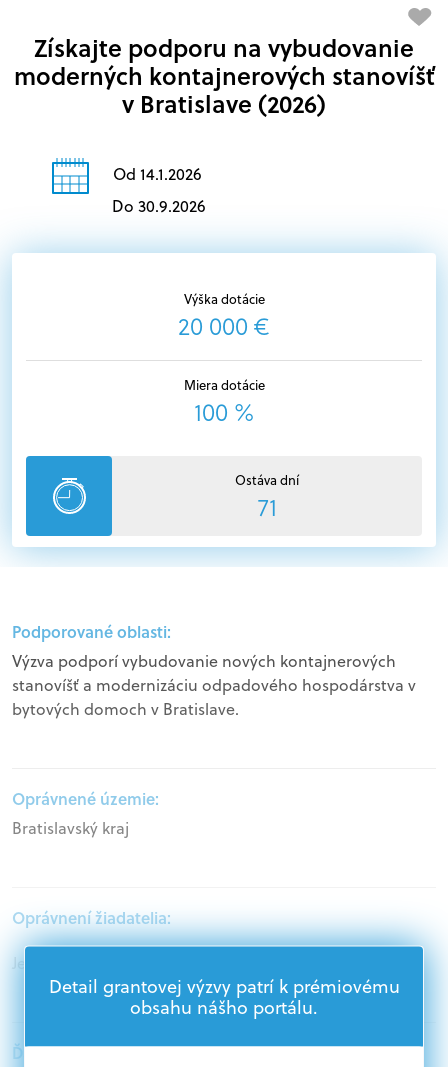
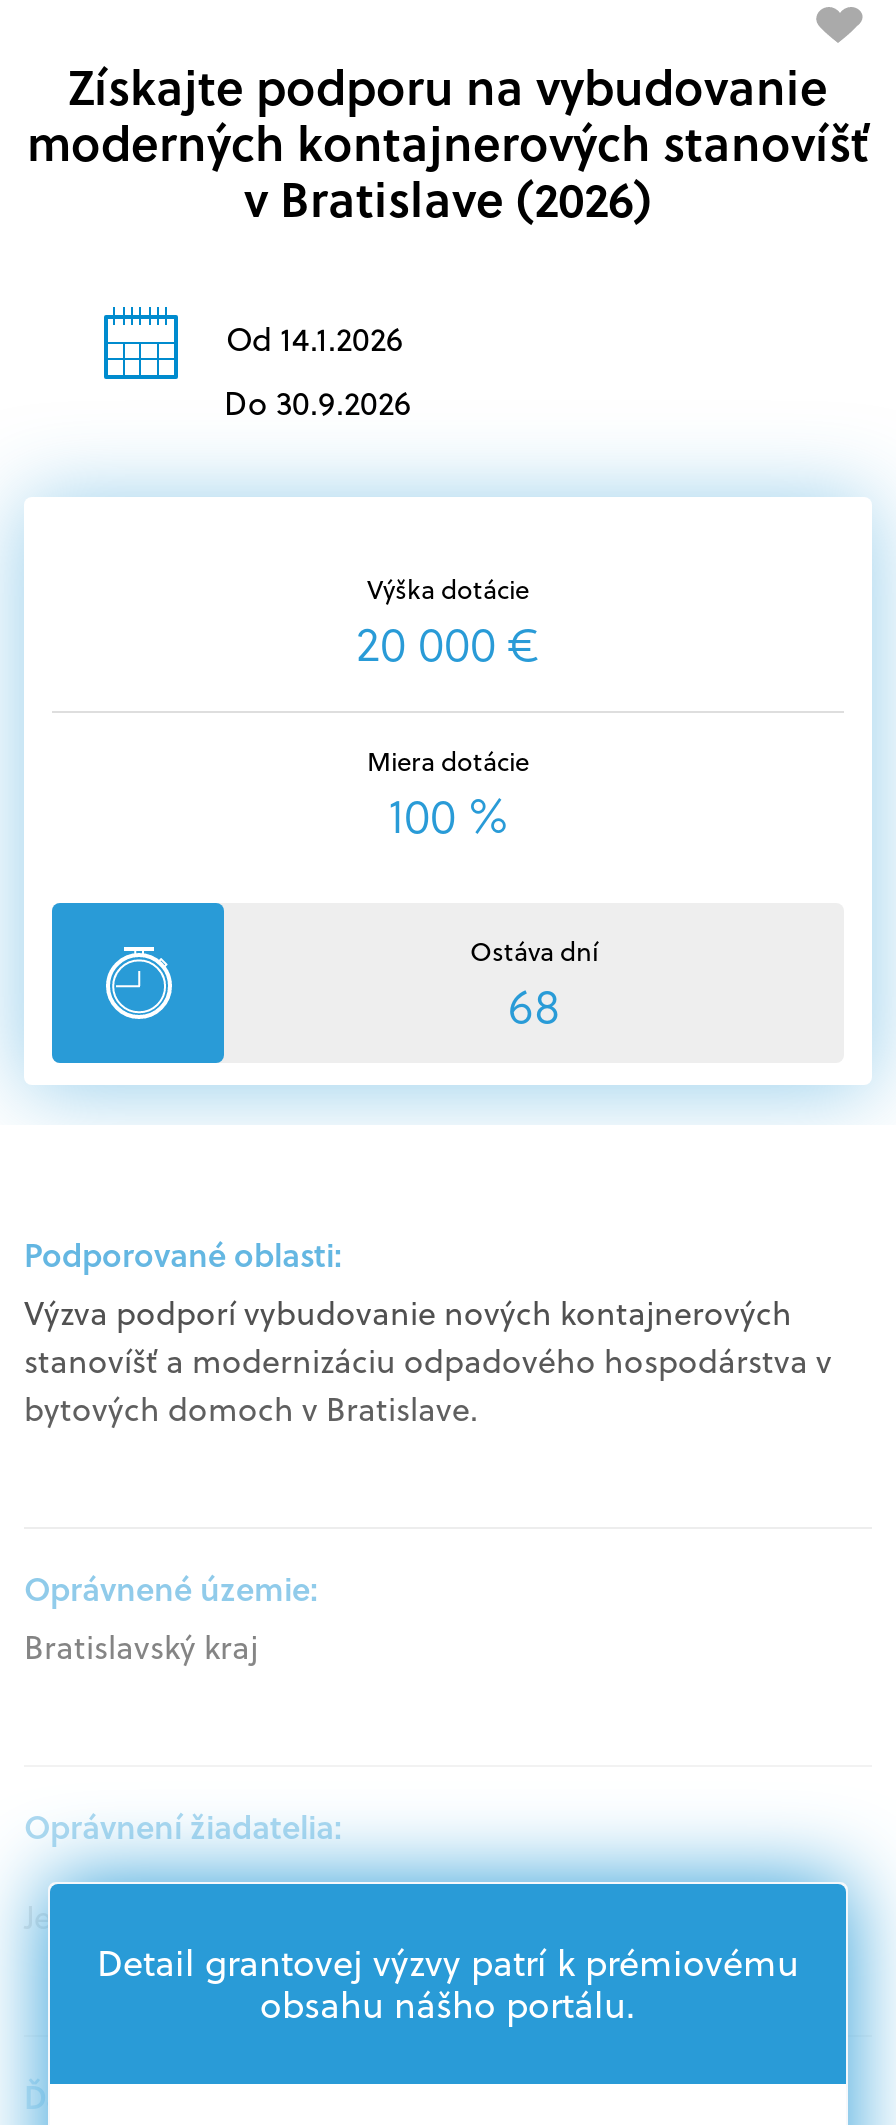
[257,491,276,524] 71 -> [508,973,560,1039] 68

